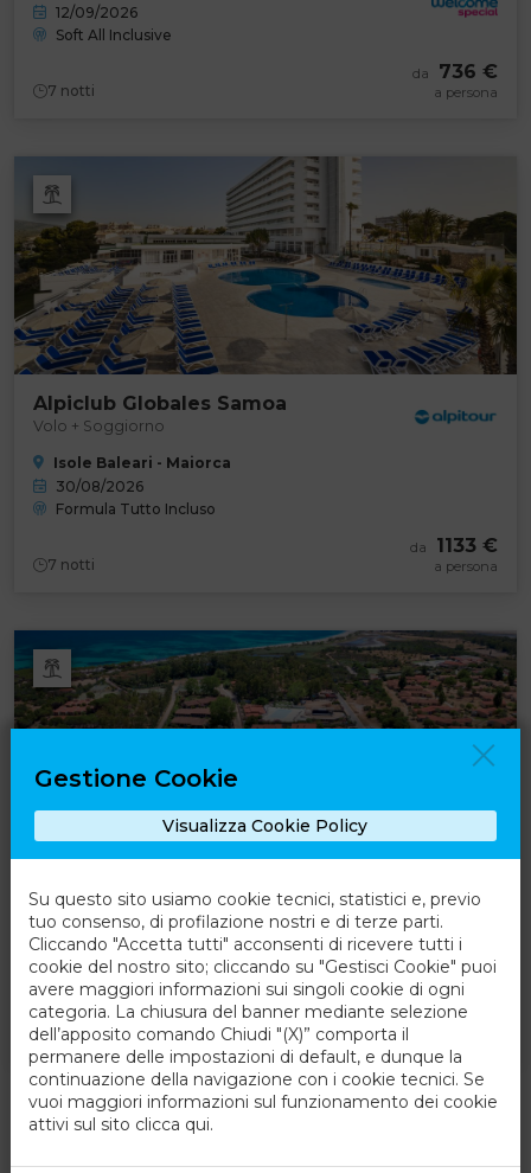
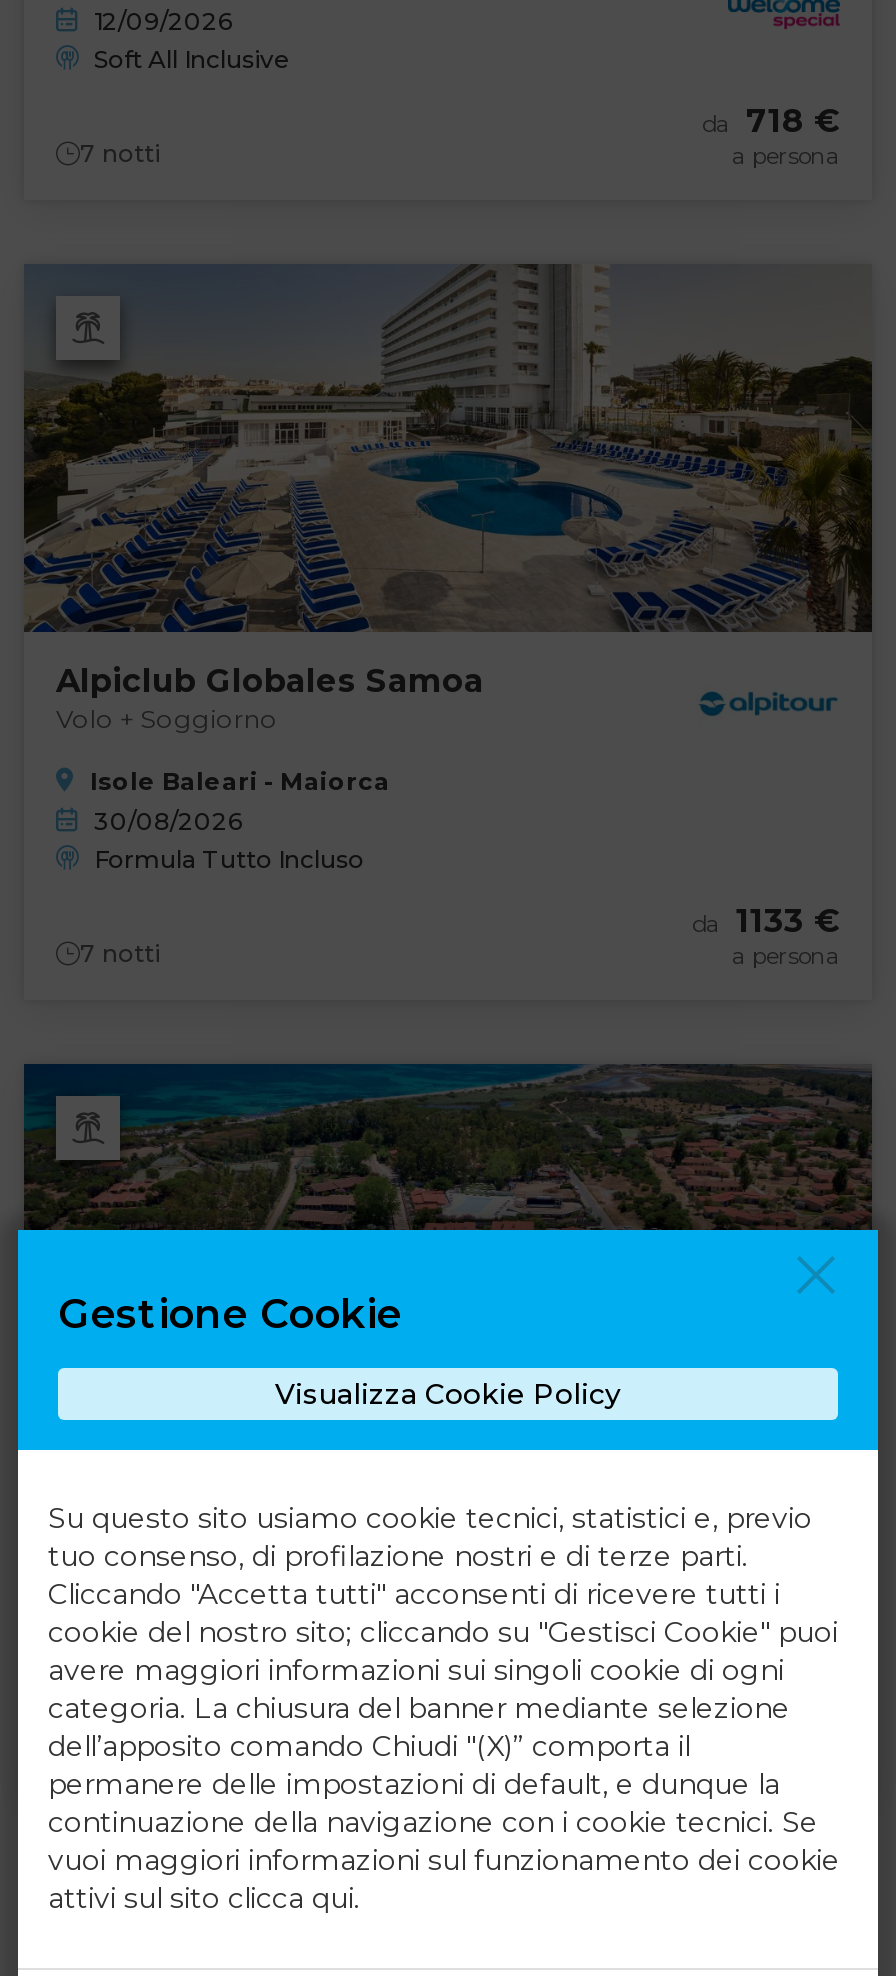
[412,61,498,83] da 736 € -> [702,103,840,141] da 718 €

